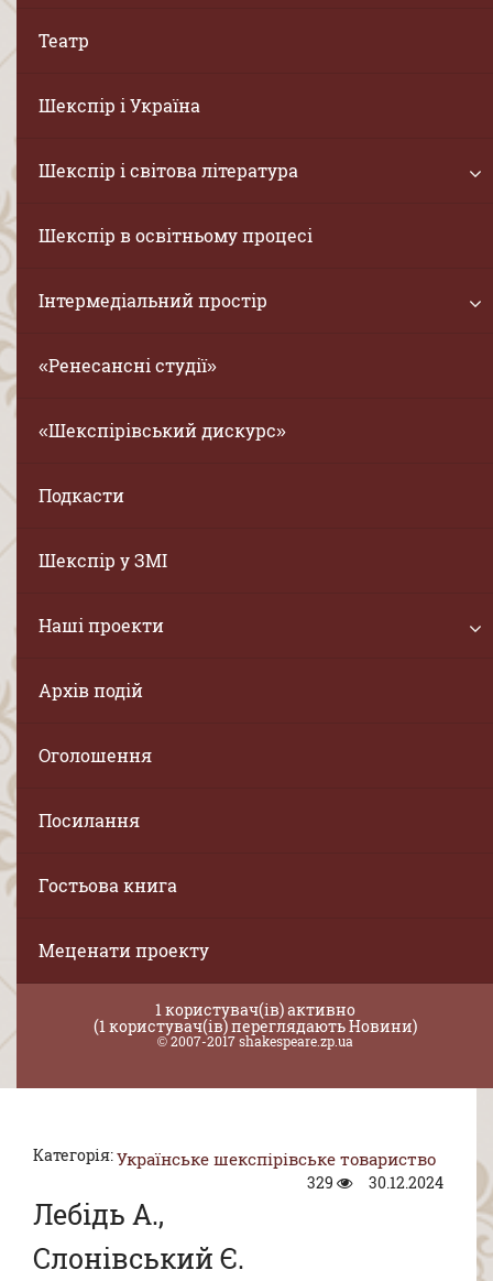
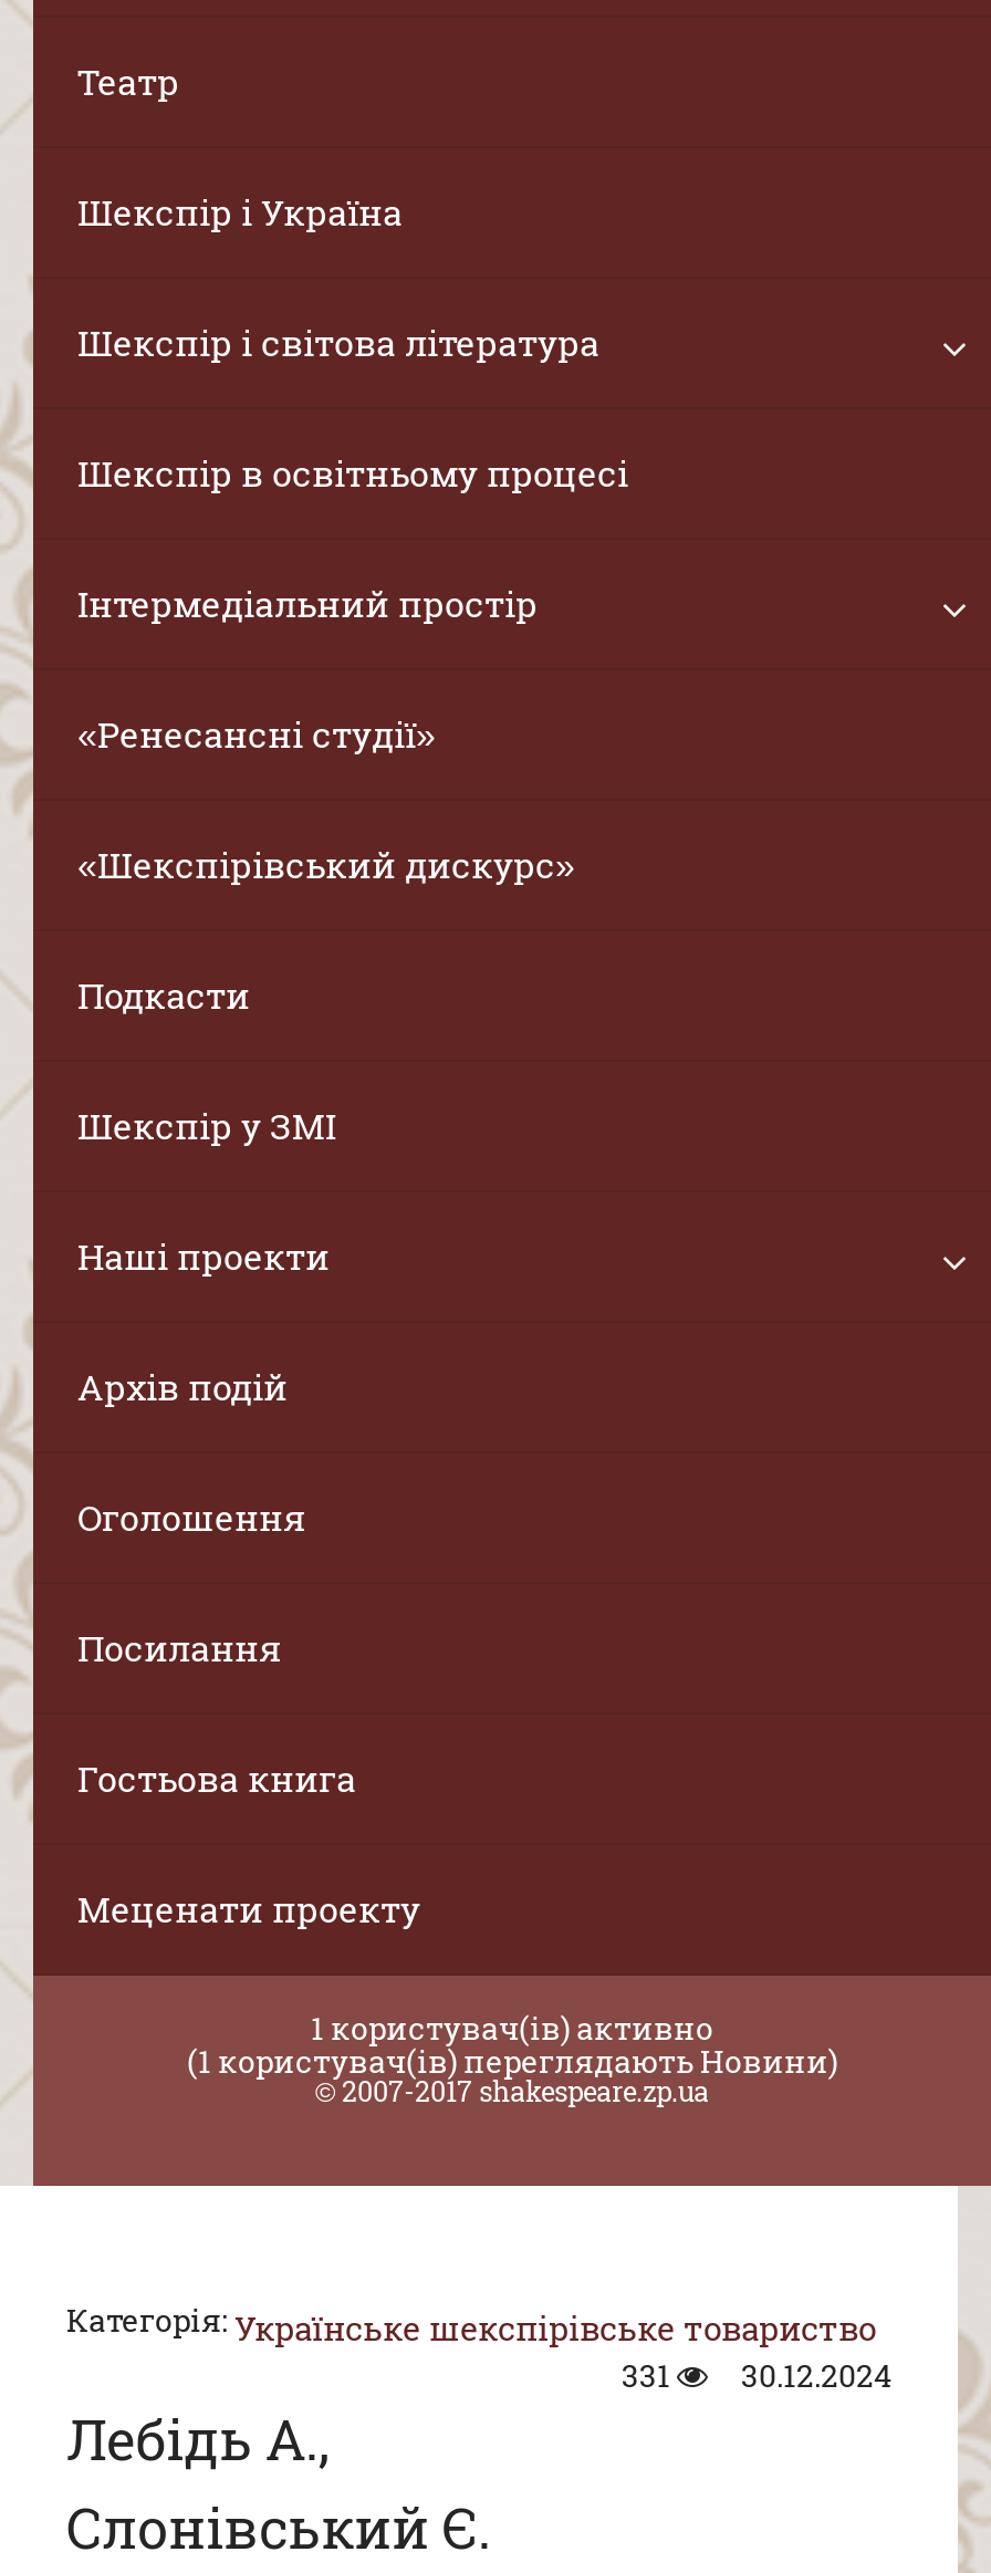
[307,1172,443,1193] 329 30.12.2024 -> [622,2354,891,2396] 331 30.12.2024

